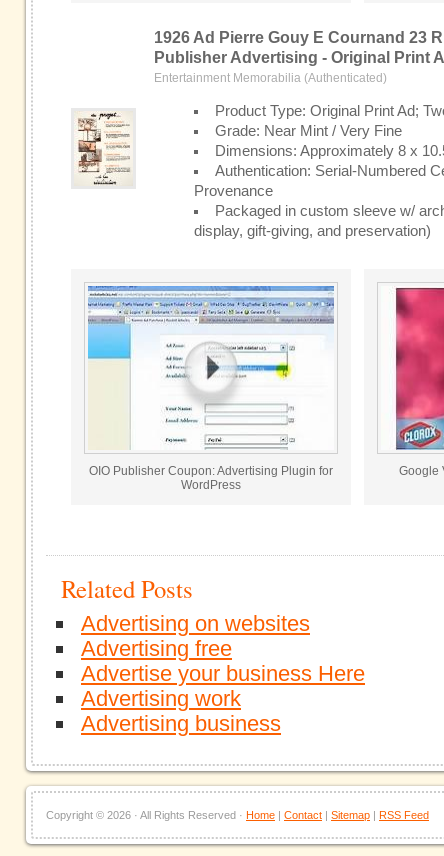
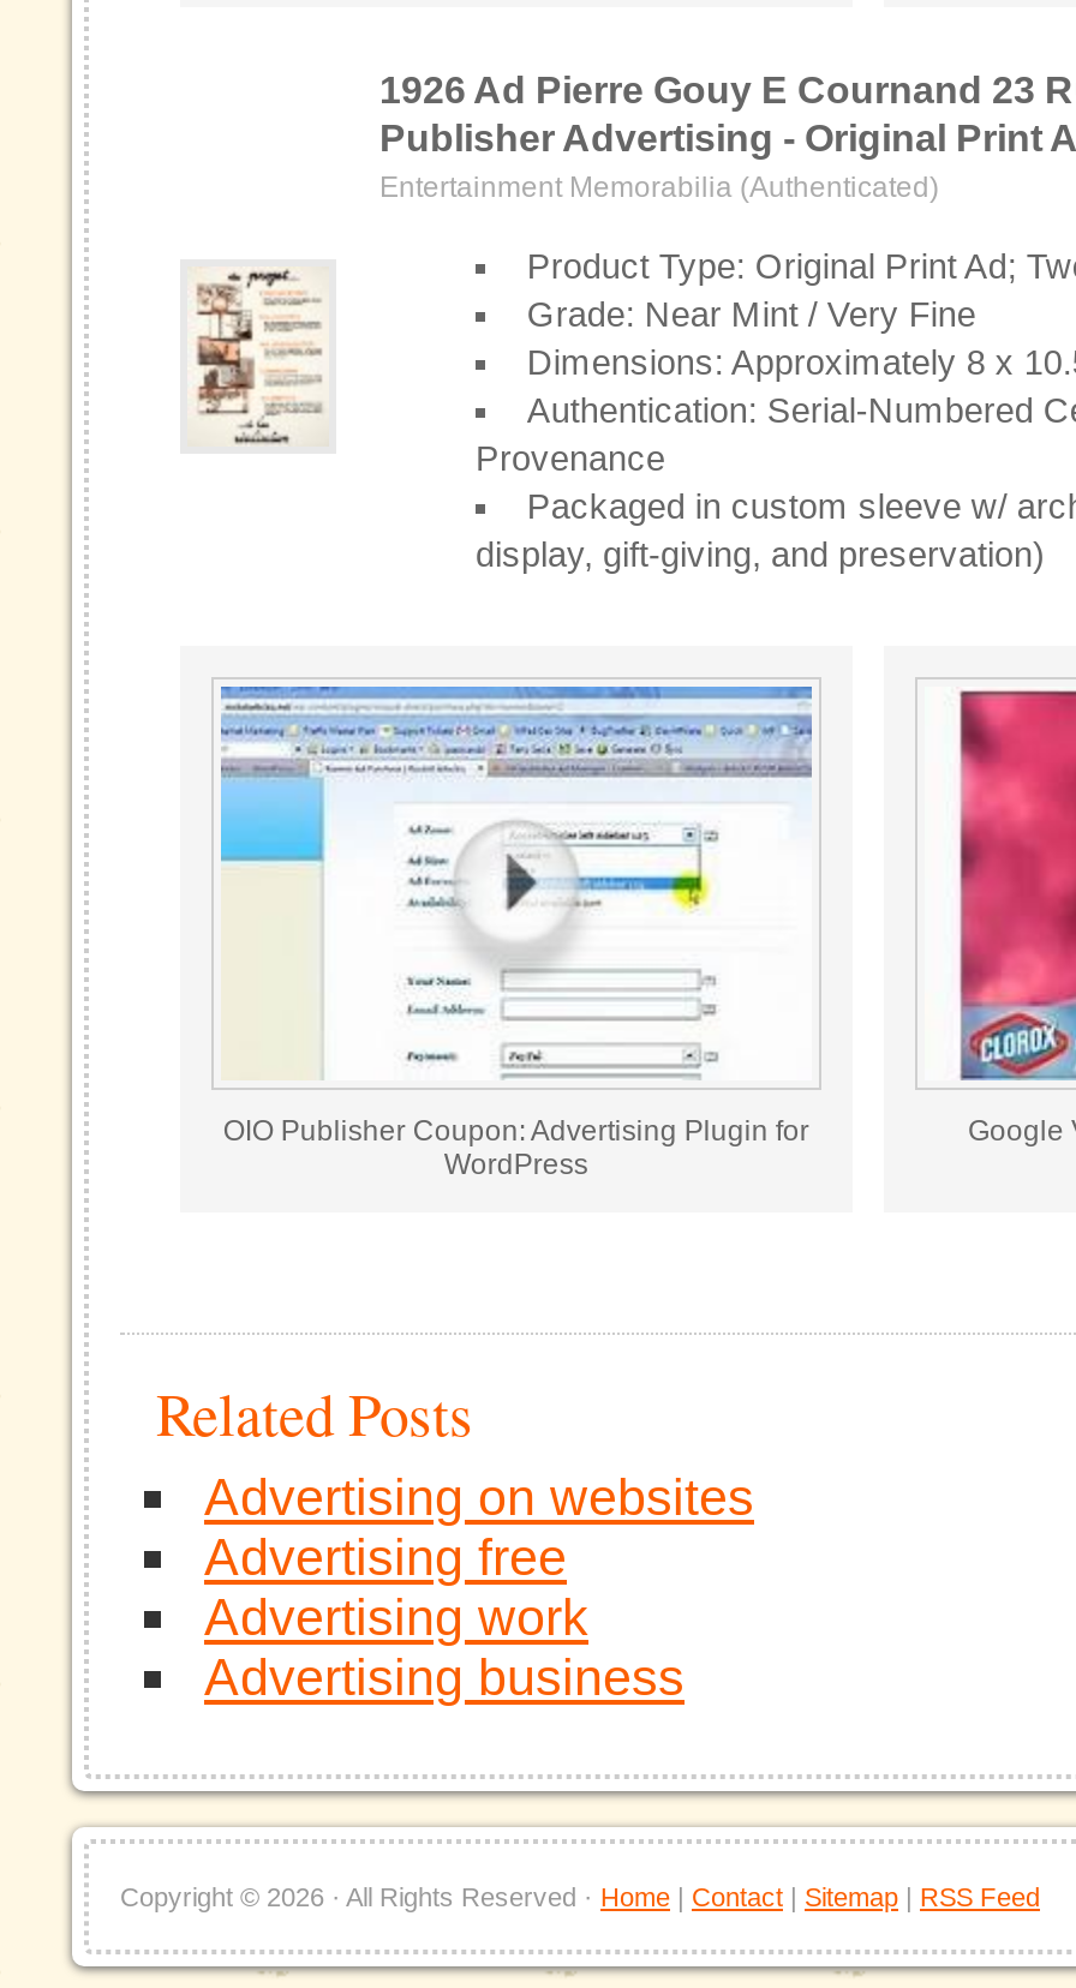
[81,661,365,686] Advertise your business Here -> none

